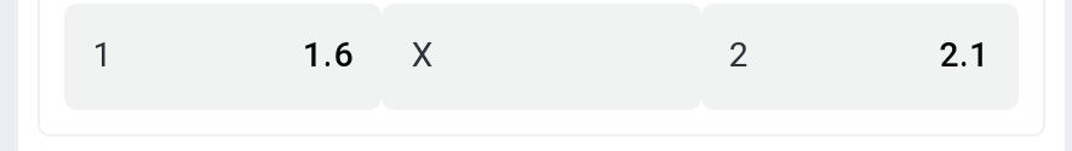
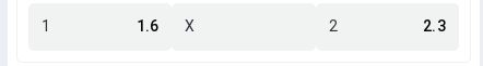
[939,35,990,74] 2.1 -> [423,17,446,35] 2.3

